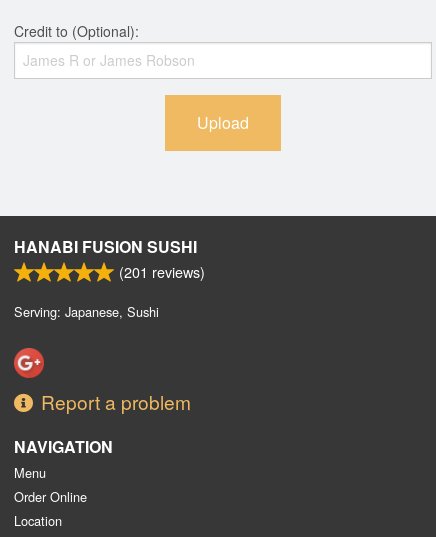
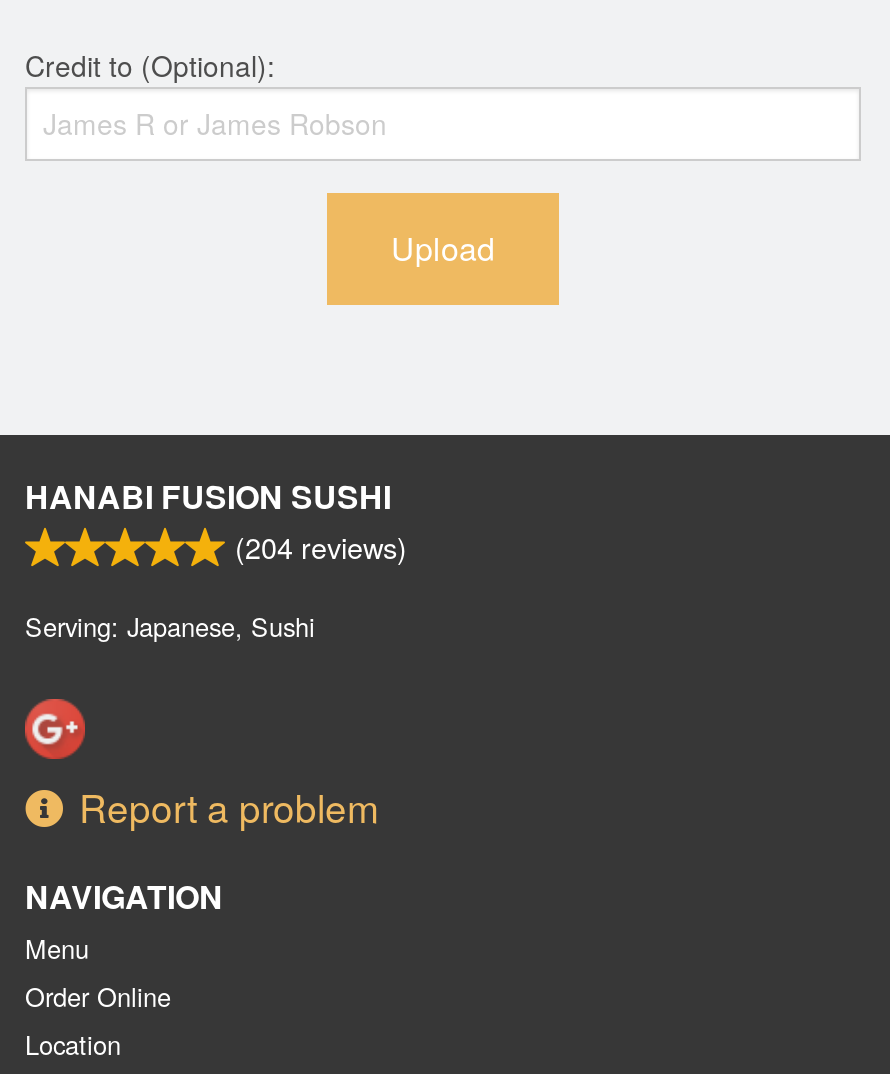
[119,260,205,281] (201 reviews) -> [235,524,407,566] (204 reviews)

